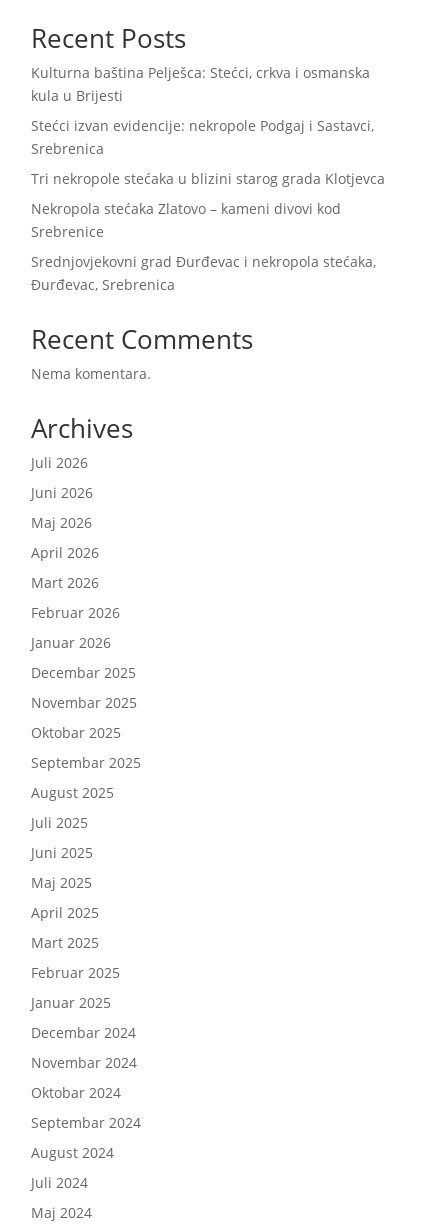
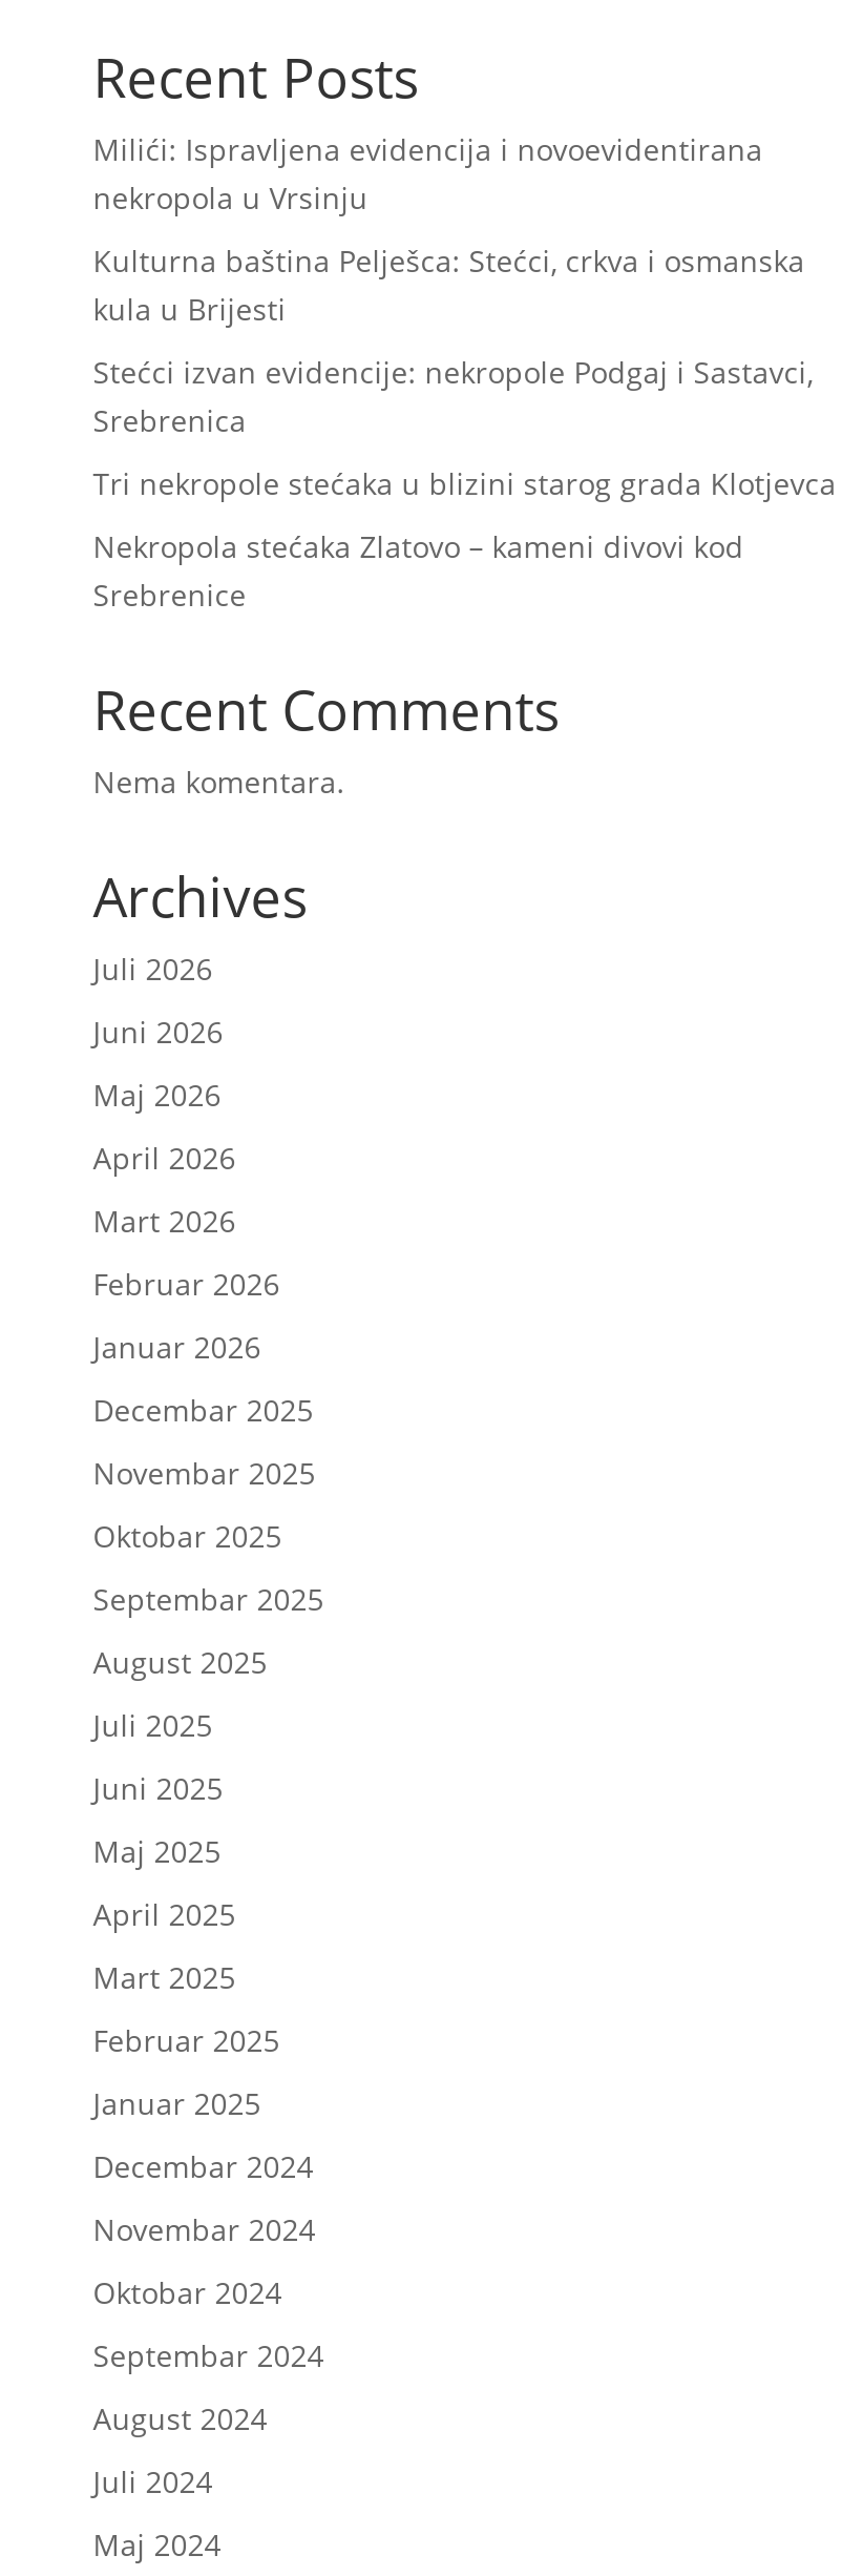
none -> [93,129,763,217] Milići: Ispravljena evidencija i novoevidentirana | nekropola u Vrsinju
moved [31,63,385,241] -> [93,241,836,615]: Kulturna baština Pelješca: Stećci, crkva i osmanska | kula u Brijesti | Stećci izvan evidencije: nekropole Podgaj i Sastavci, | Srebrenica | Tri nekropole stećaka u blizini starog grada Klotjevca | Nekropola stećaka Zlatovo – kameni divovi kod | Srebrenice
[31,252,376,294] Srednjovjekovni grad Đurđevac i nekropola stećaka, | Đurđevac, Srebrenica -> none

